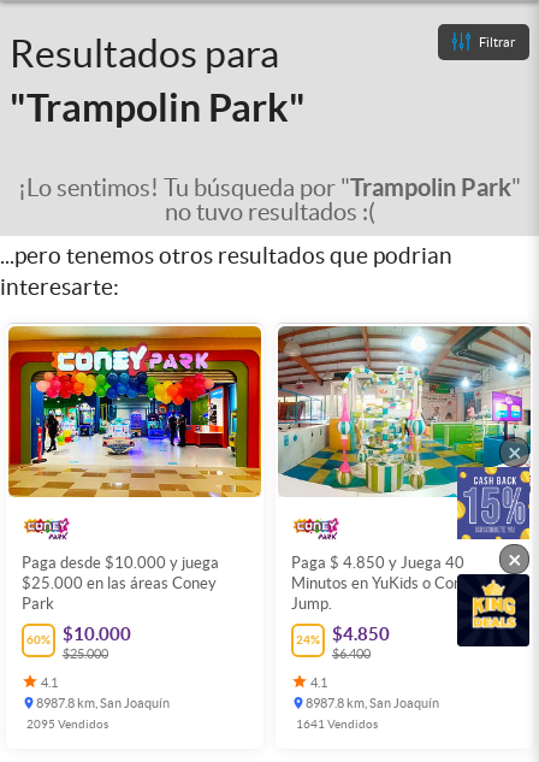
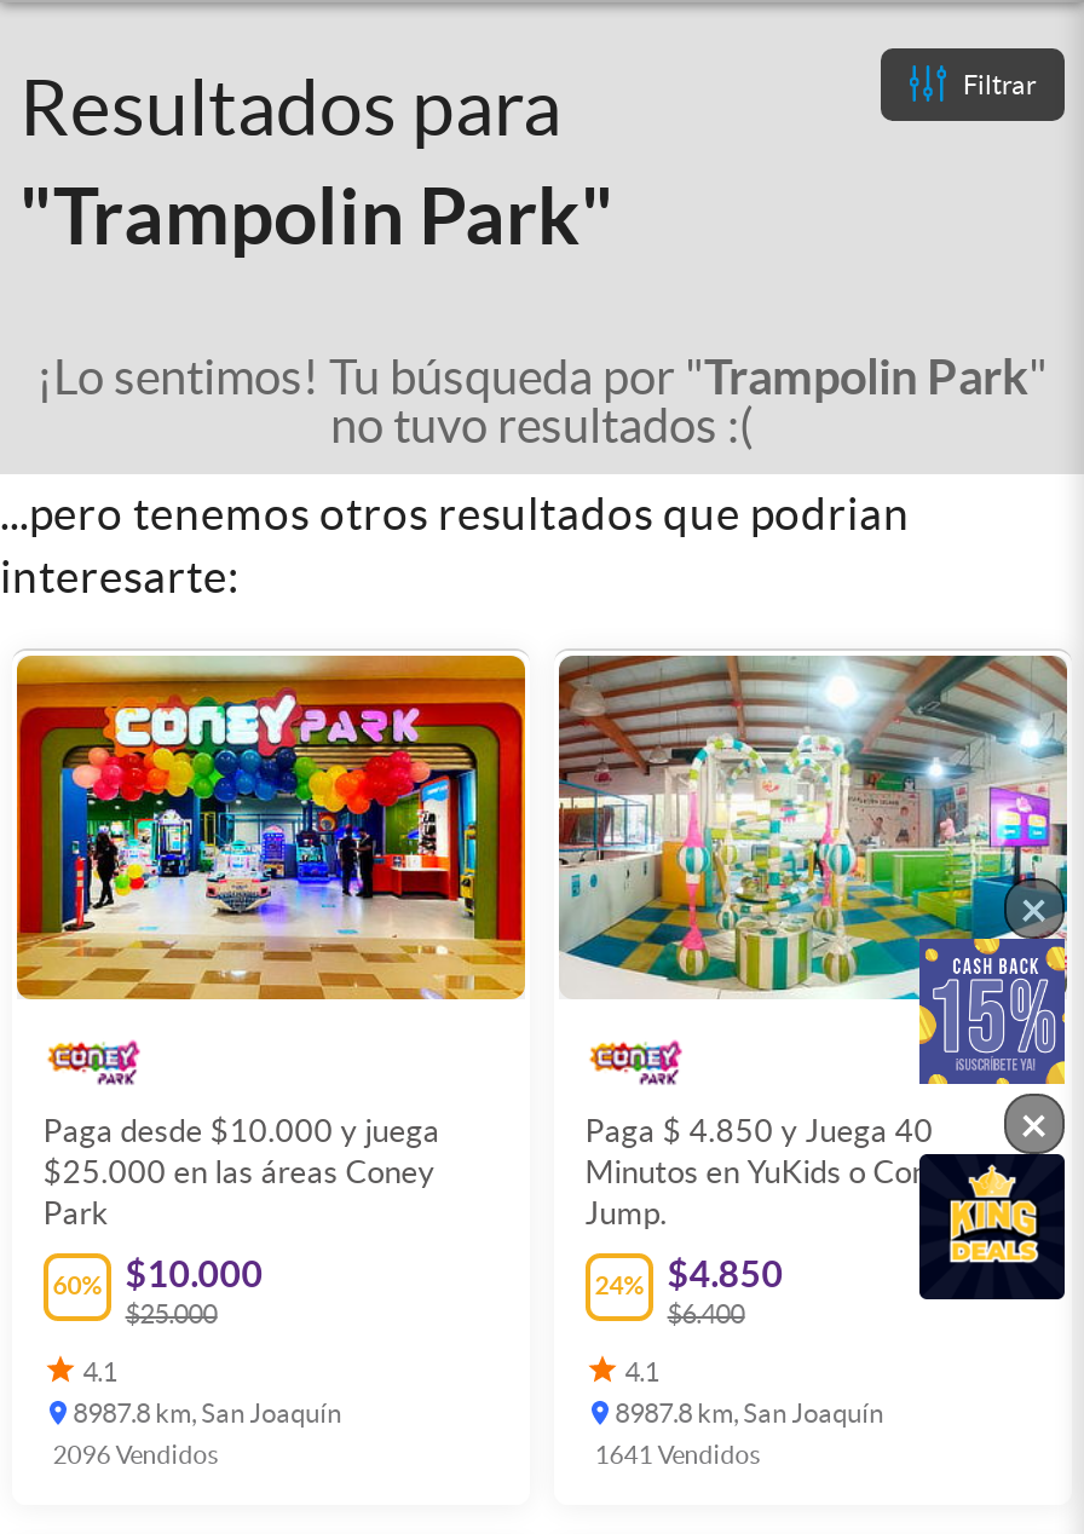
[26,716,108,730] 2095 Vendidos -> [53,1439,217,1468] 2096 Vendidos

